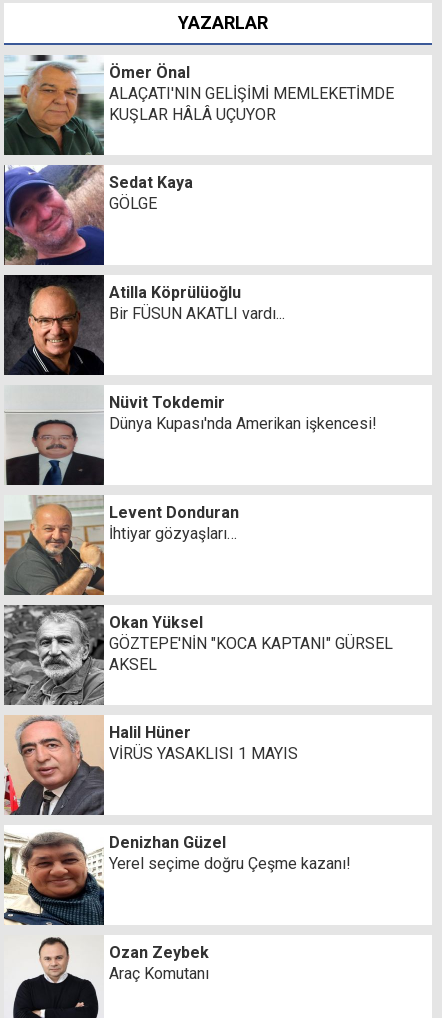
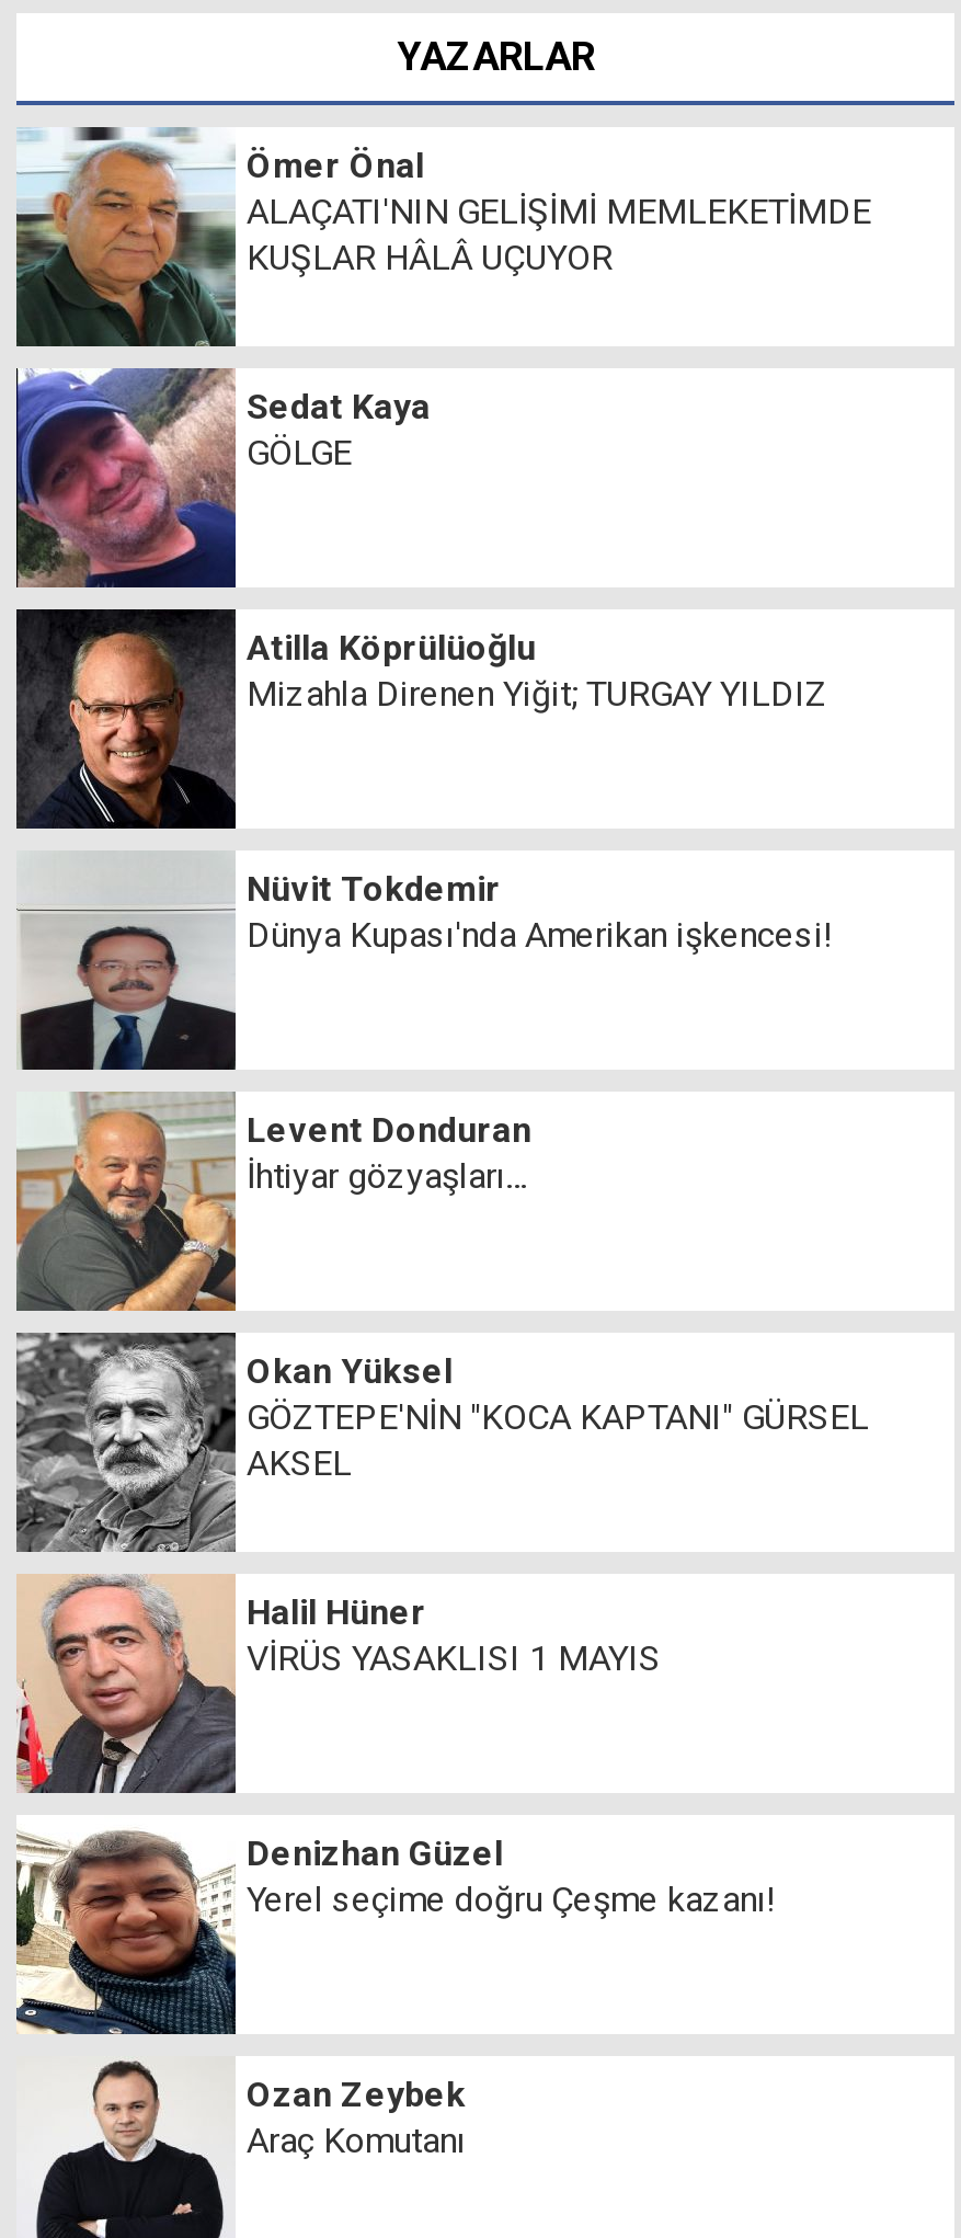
[109,304,285,323] Bir FÜSUN AKATLI vardı... -> [247,674,827,715] Mizahla Direnen Yiğit; TURGAY YILDIZ

